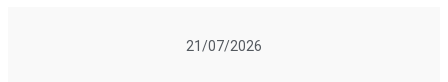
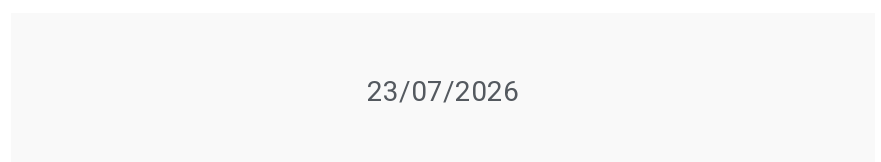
[186,38,262,54] 21/07/2026 -> [367,75,519,107] 23/07/2026

